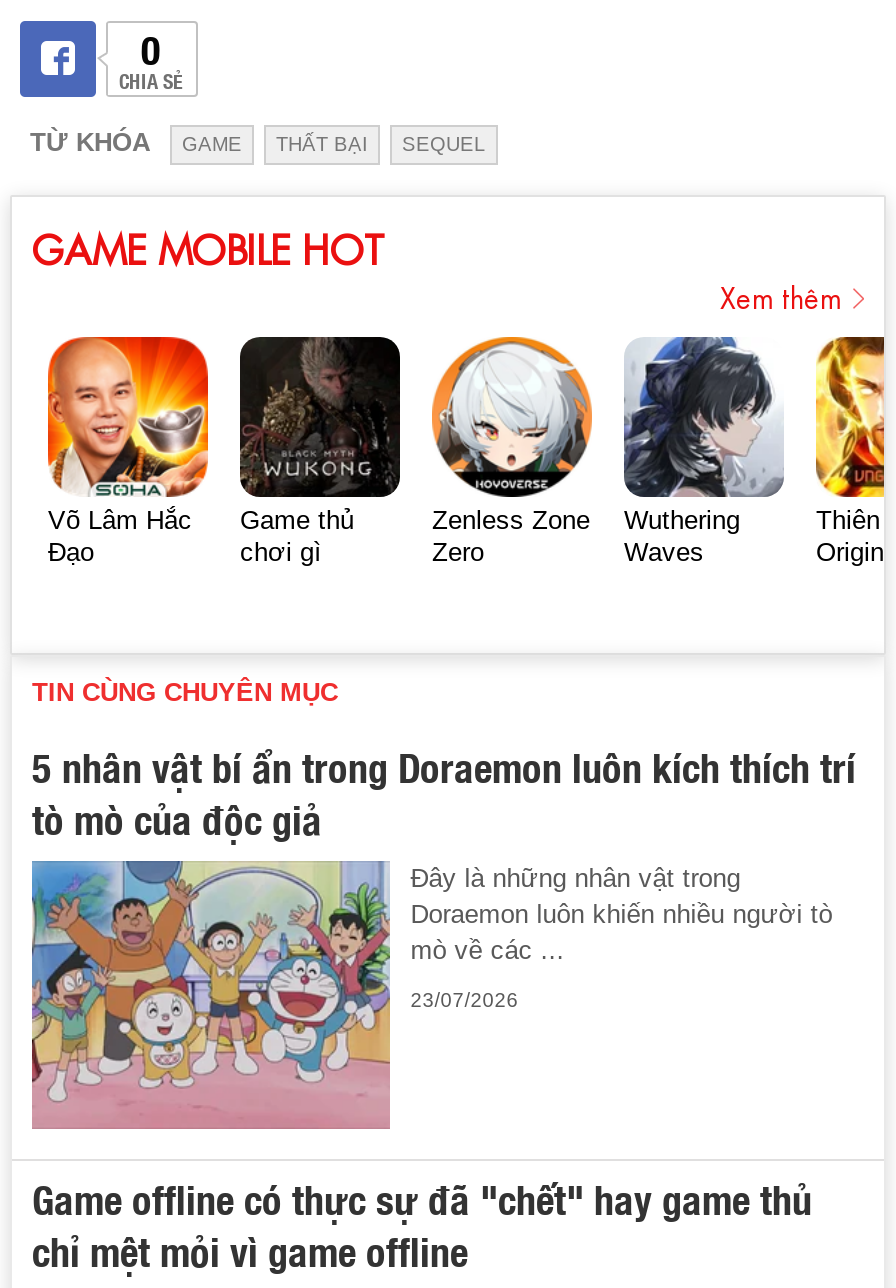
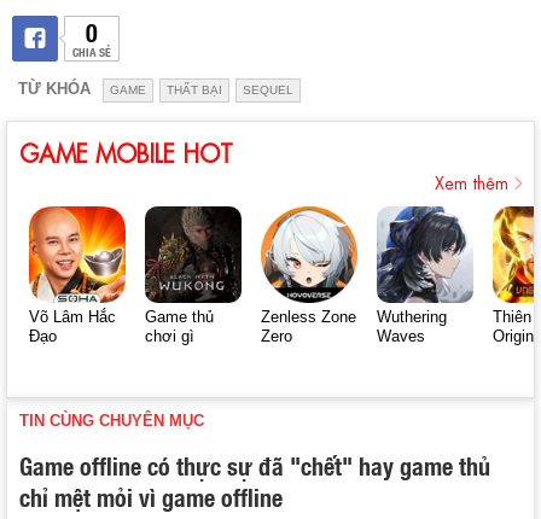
[30,735,856,1131] [image] | 5 nhân vật bí ẩn trong Doraemon luôn kích thích trí | tò mò của độc giả | Đây là những nhân vật trong | Doraemon luôn khiến nhiều người tò | mò về các ... | 23/07/2026 -> none

